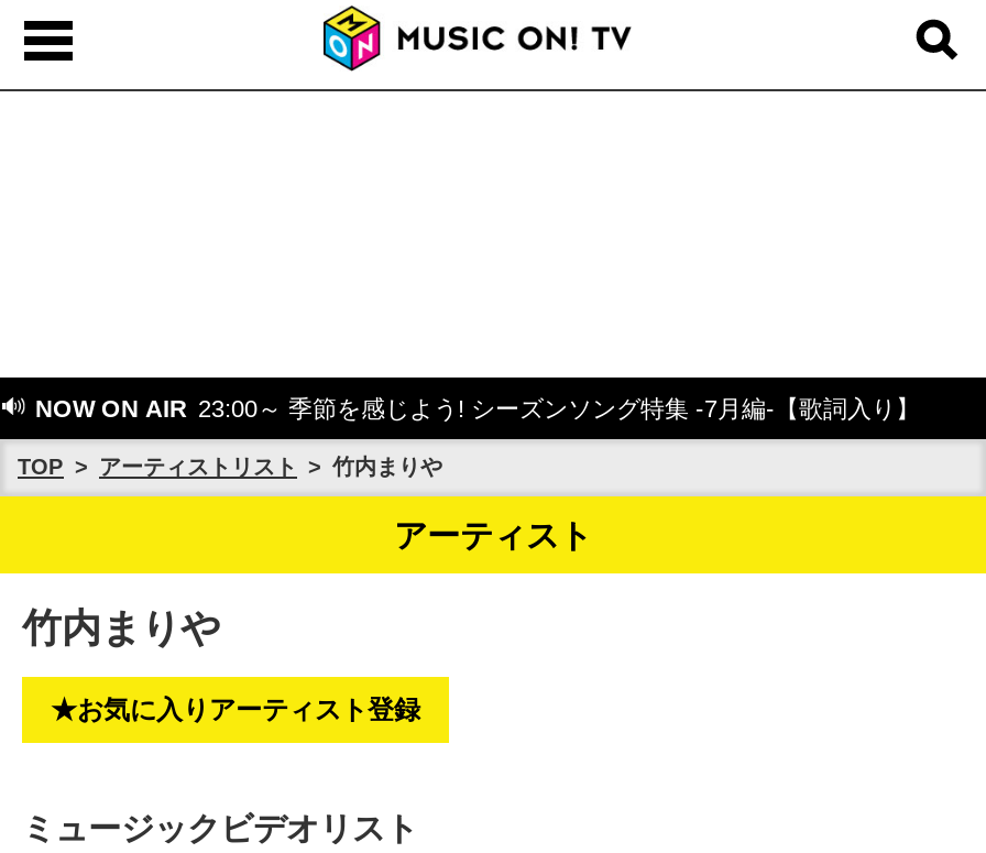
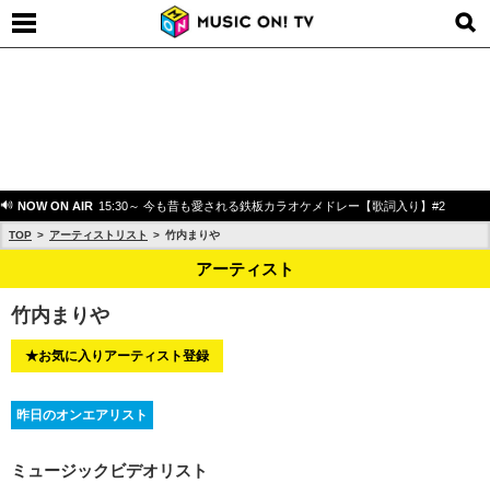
[29,395,920,422] NOW ON AIR 23:00～ 季節を感じよう! シーズンソング特集 -7月編-【歌詞入り】 -> [14,199,445,212] NOW ON AIR 15:30～ 今も昔も愛される鉄板カラオケメドレー【歌詞入り】#2
none -> [16,407,148,423] 昨日のオンエアリスト

